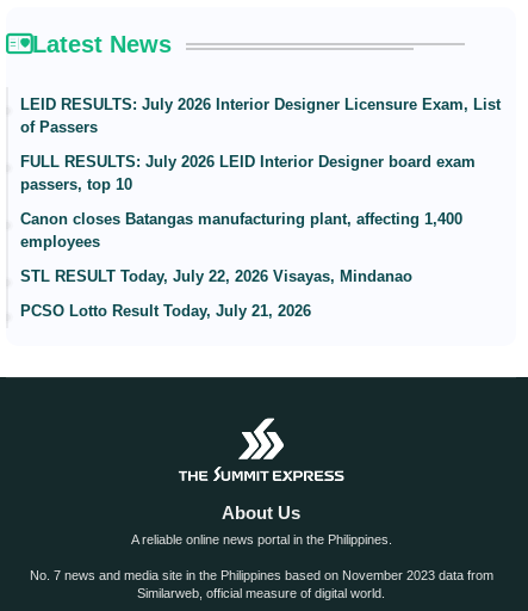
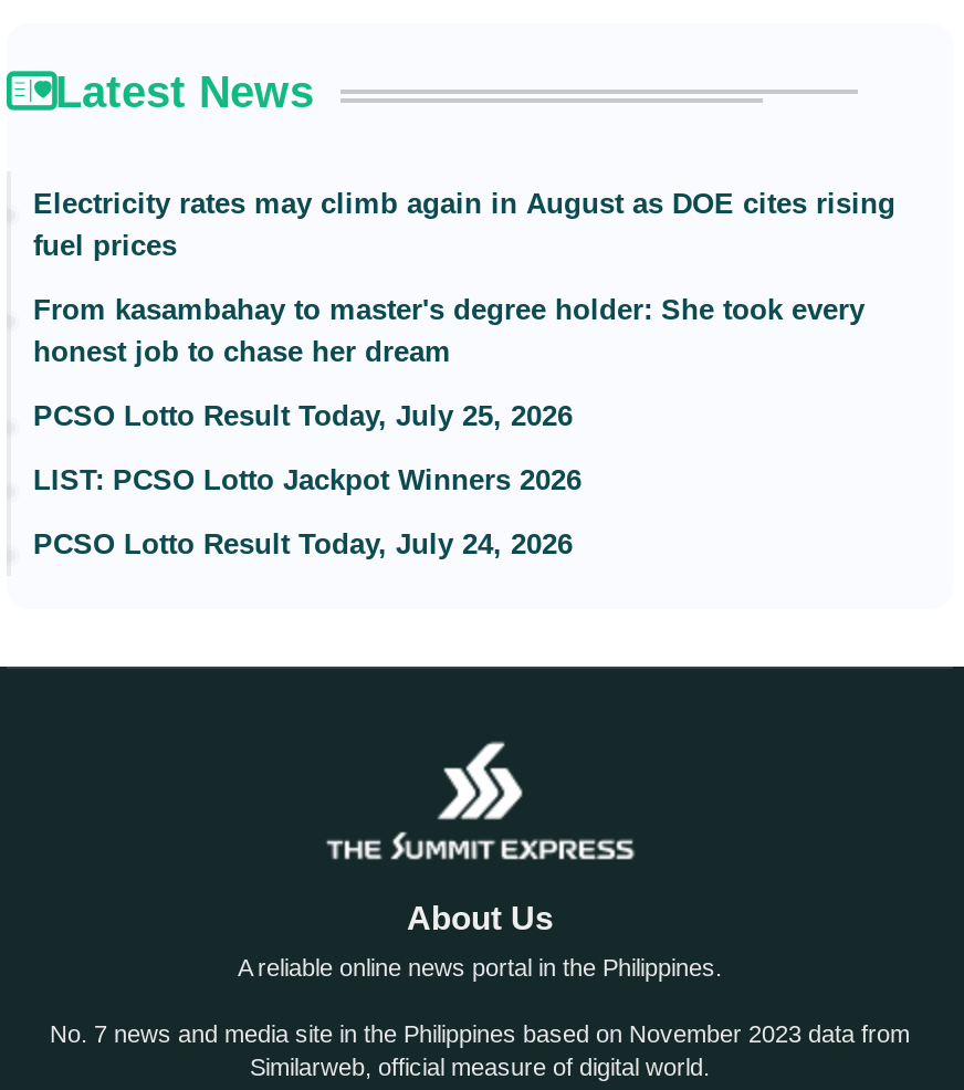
[20,95,501,136] LEID RESULTS: July 2026 Interior Designer Licensure Exam, List | of Passers -> [33,186,895,262] Electricity rates may climb again in August as DOE cites rising | fuel prices
[20,153,476,193] FULL RESULTS: July 2026 LEID Interior Designer board exam | passers, top 10 -> [33,293,865,368] From kasambahay to master's degree holder: She took every | honest job to chase her dream
[20,210,462,250] Canon closes Batangas manufacturing plant, affecting 1,400 | employees -> [33,399,573,432] PCSO Lotto Result Today, July 25, 2026
[20,267,412,285] STL RESULT Today, July 22, 2026 Visayas, Mindanao -> [33,463,581,496] LIST: PCSO Lotto Jackpot Winners 2026
[20,302,311,320] PCSO Lotto Result Today, July 21, 2026 -> [33,527,573,560] PCSO Lotto Result Today, July 24, 2026

